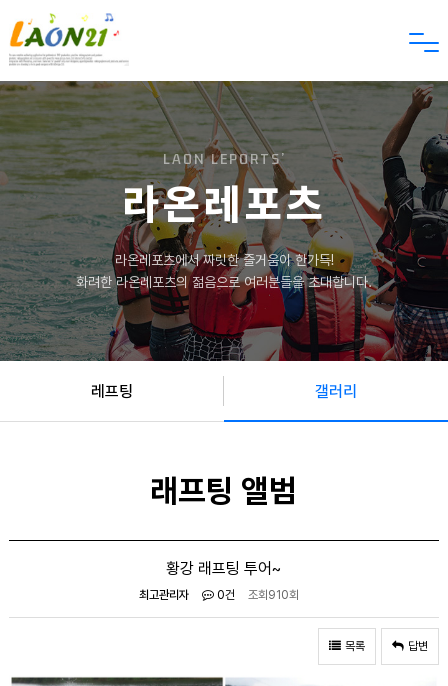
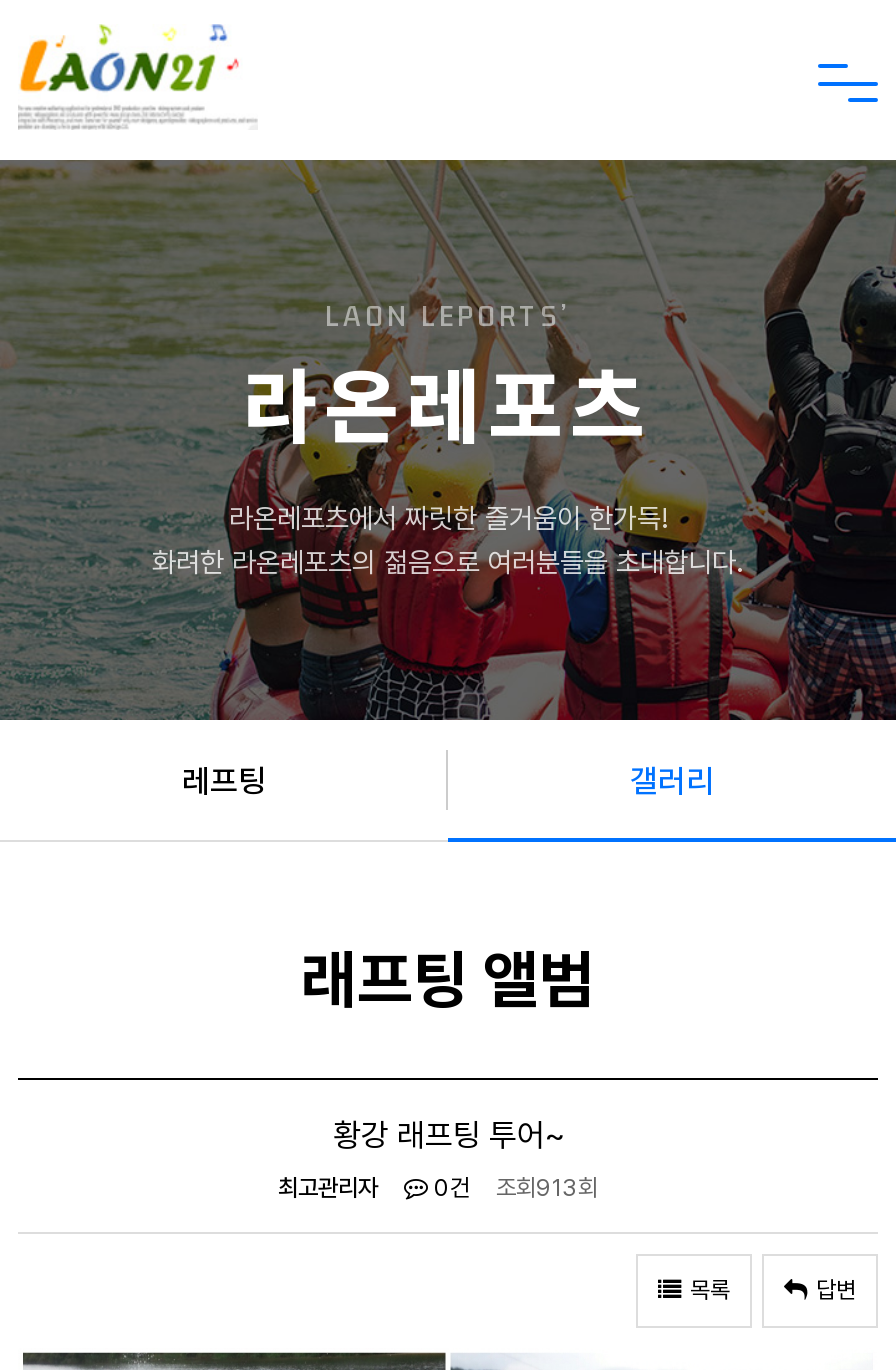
[139,588,299,602] 최고관리자 0건 조회910회 -> [278,1175,598,1203] 최고관리자 0건 조회913회

